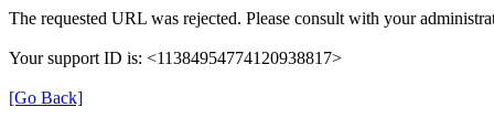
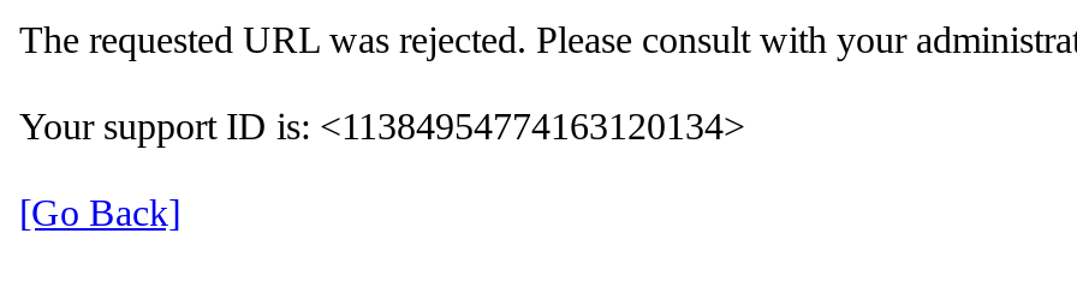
[9,49,342,67] Your support ID is: <11384954774120938817> -> [19,106,745,146] Your support ID is: <11384954774163120134>

